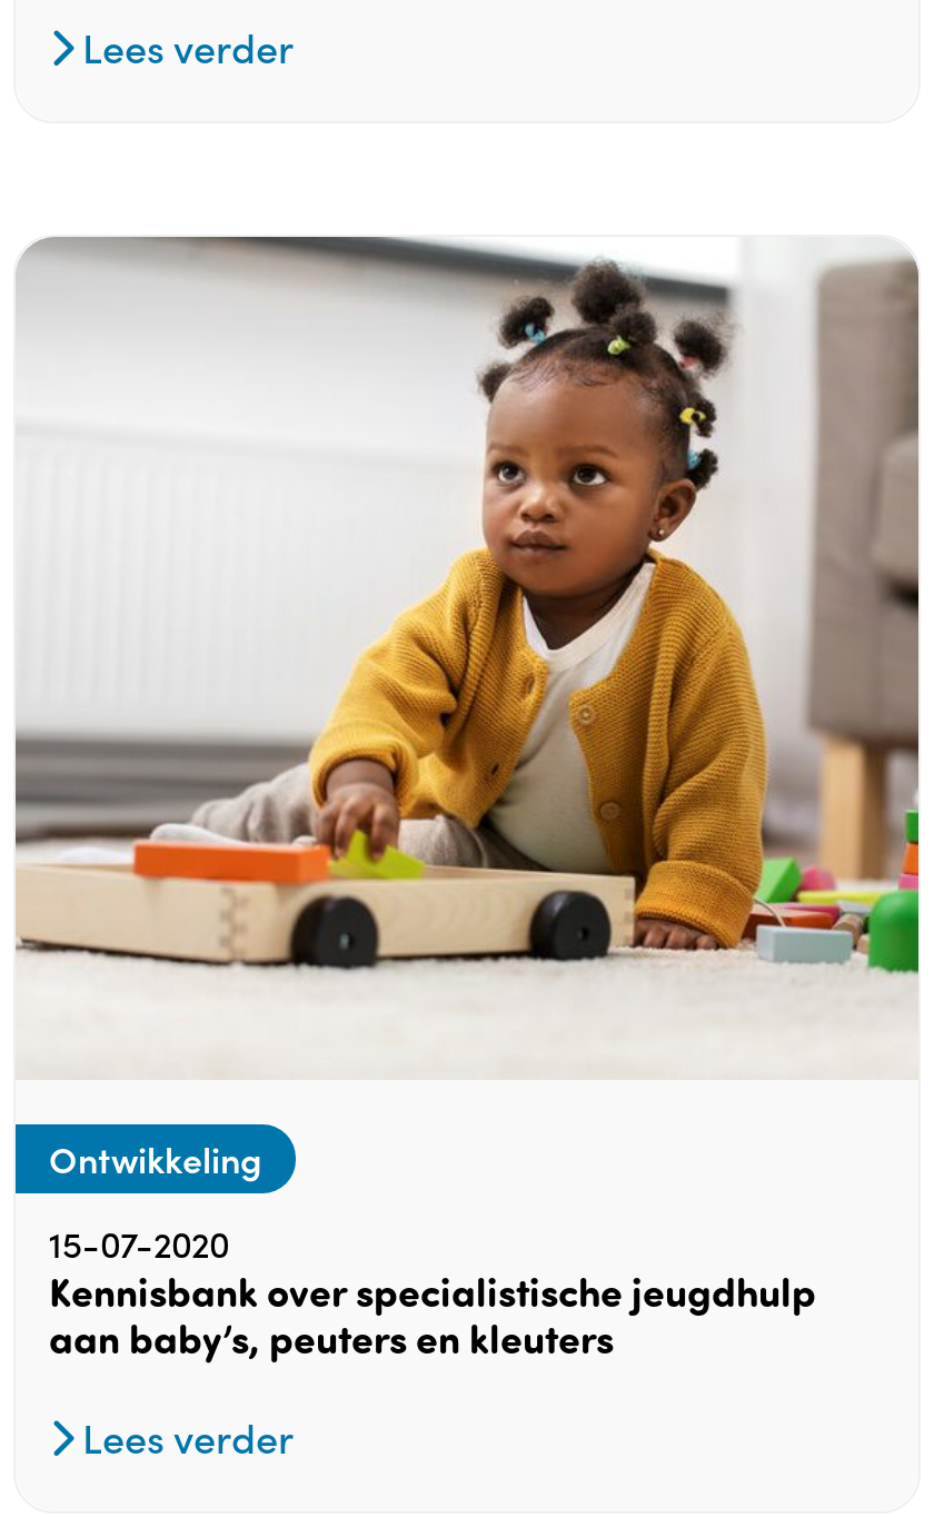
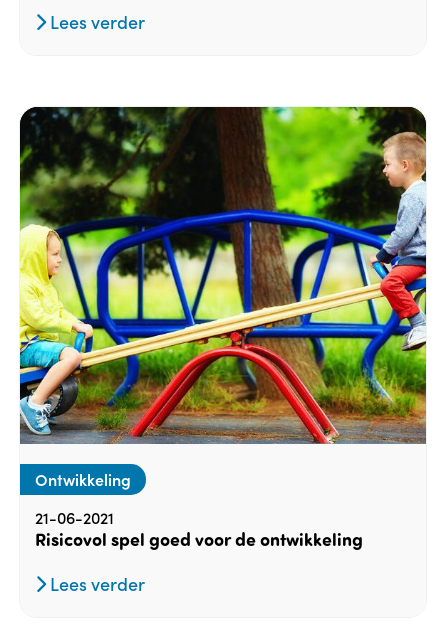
[13,235,921,1080] [image] -> [19,106,427,445] [image]
[49,1218,816,1365] 15-07-2020 | Kennisbank over specialistische jeugdhulp | aan baby’s, peuters en kleuters -> [35,506,363,551] 21-06-2021 | Risicovol spel goed voor de ontwikkeling

